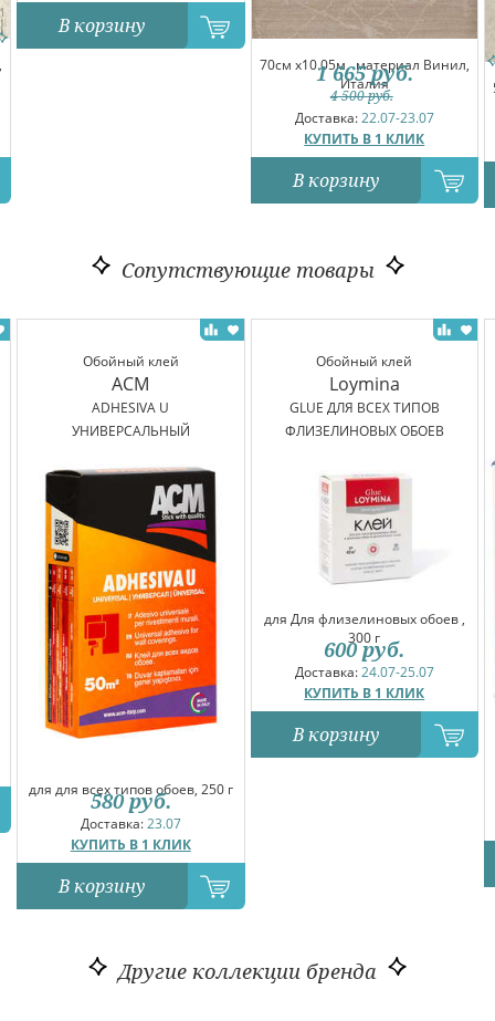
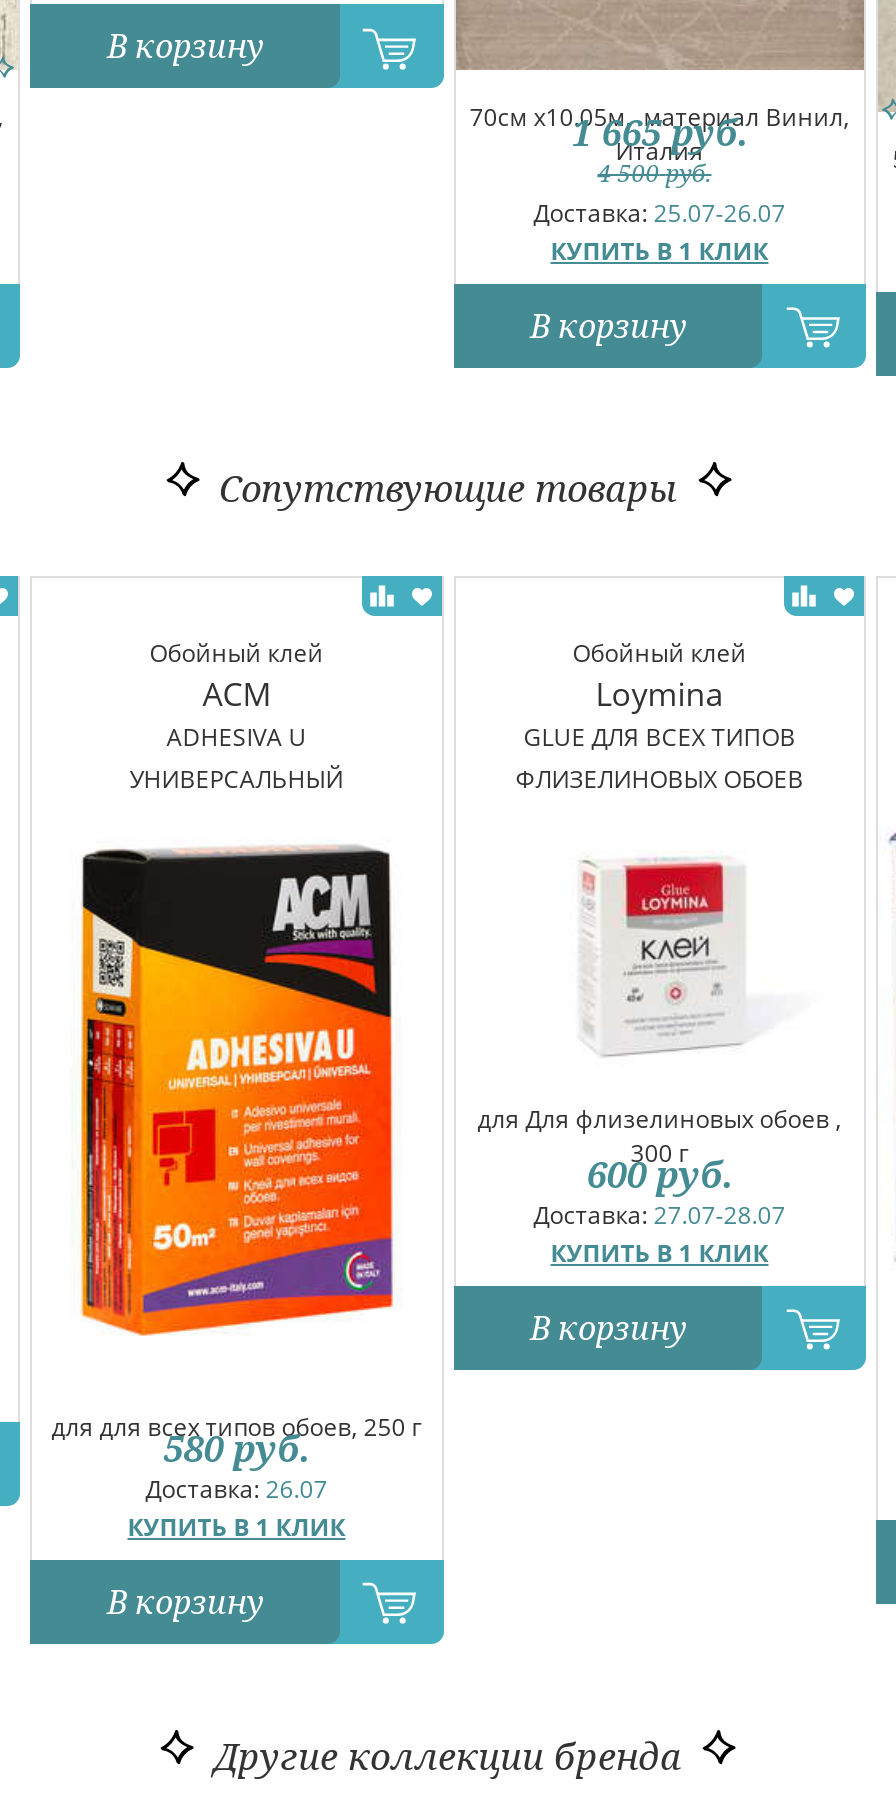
[295,108,434,127] Доставка: 22.07-23.07 -> [534,196,786,230] Доставка: 25.07-26.07
[295,662,434,681] Доставка: 24.07-25.07 -> [534,1198,786,1232] Доставка: 27.07-28.07
[80,814,181,832] Доставка: 23.07 -> [146,1471,328,1505] Доставка: 26.07

